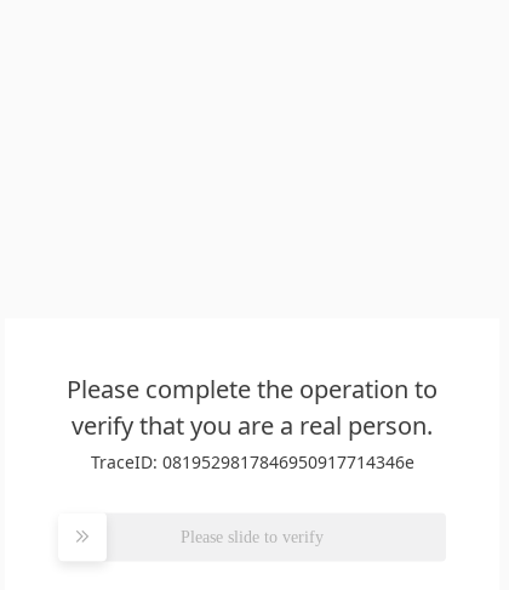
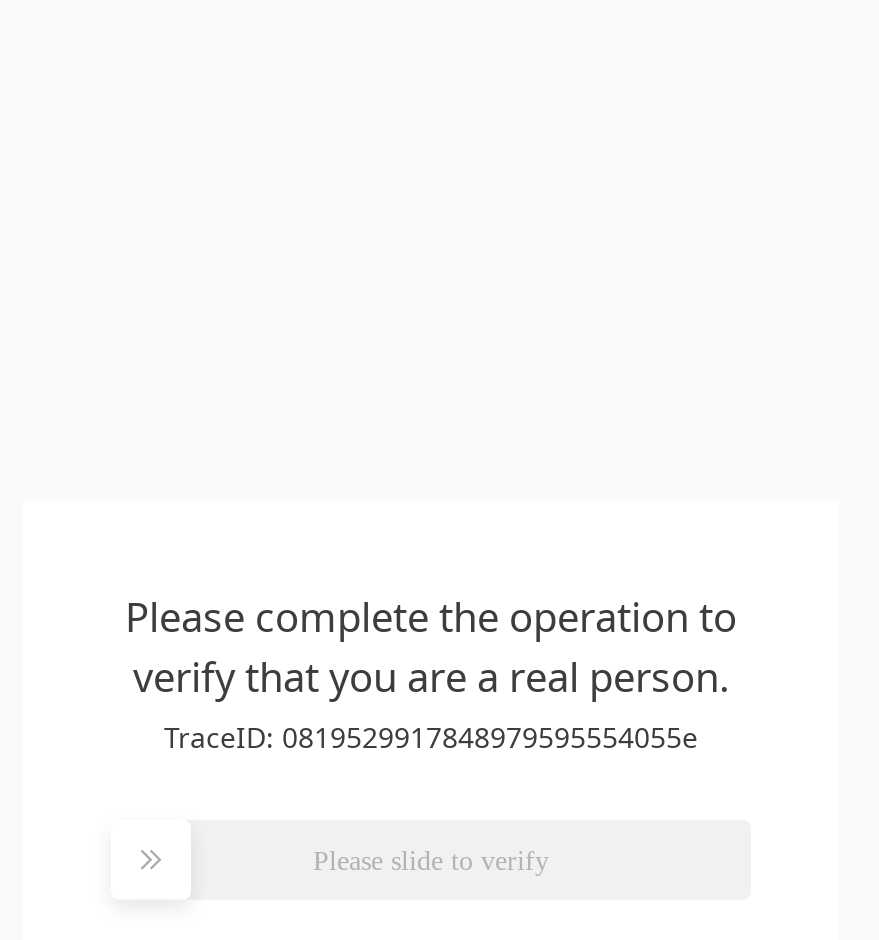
[90,451,414,475] TraceID: 0819529817846950917714346e -> [164,719,698,757] TraceID: 0819529917848979595554055e

